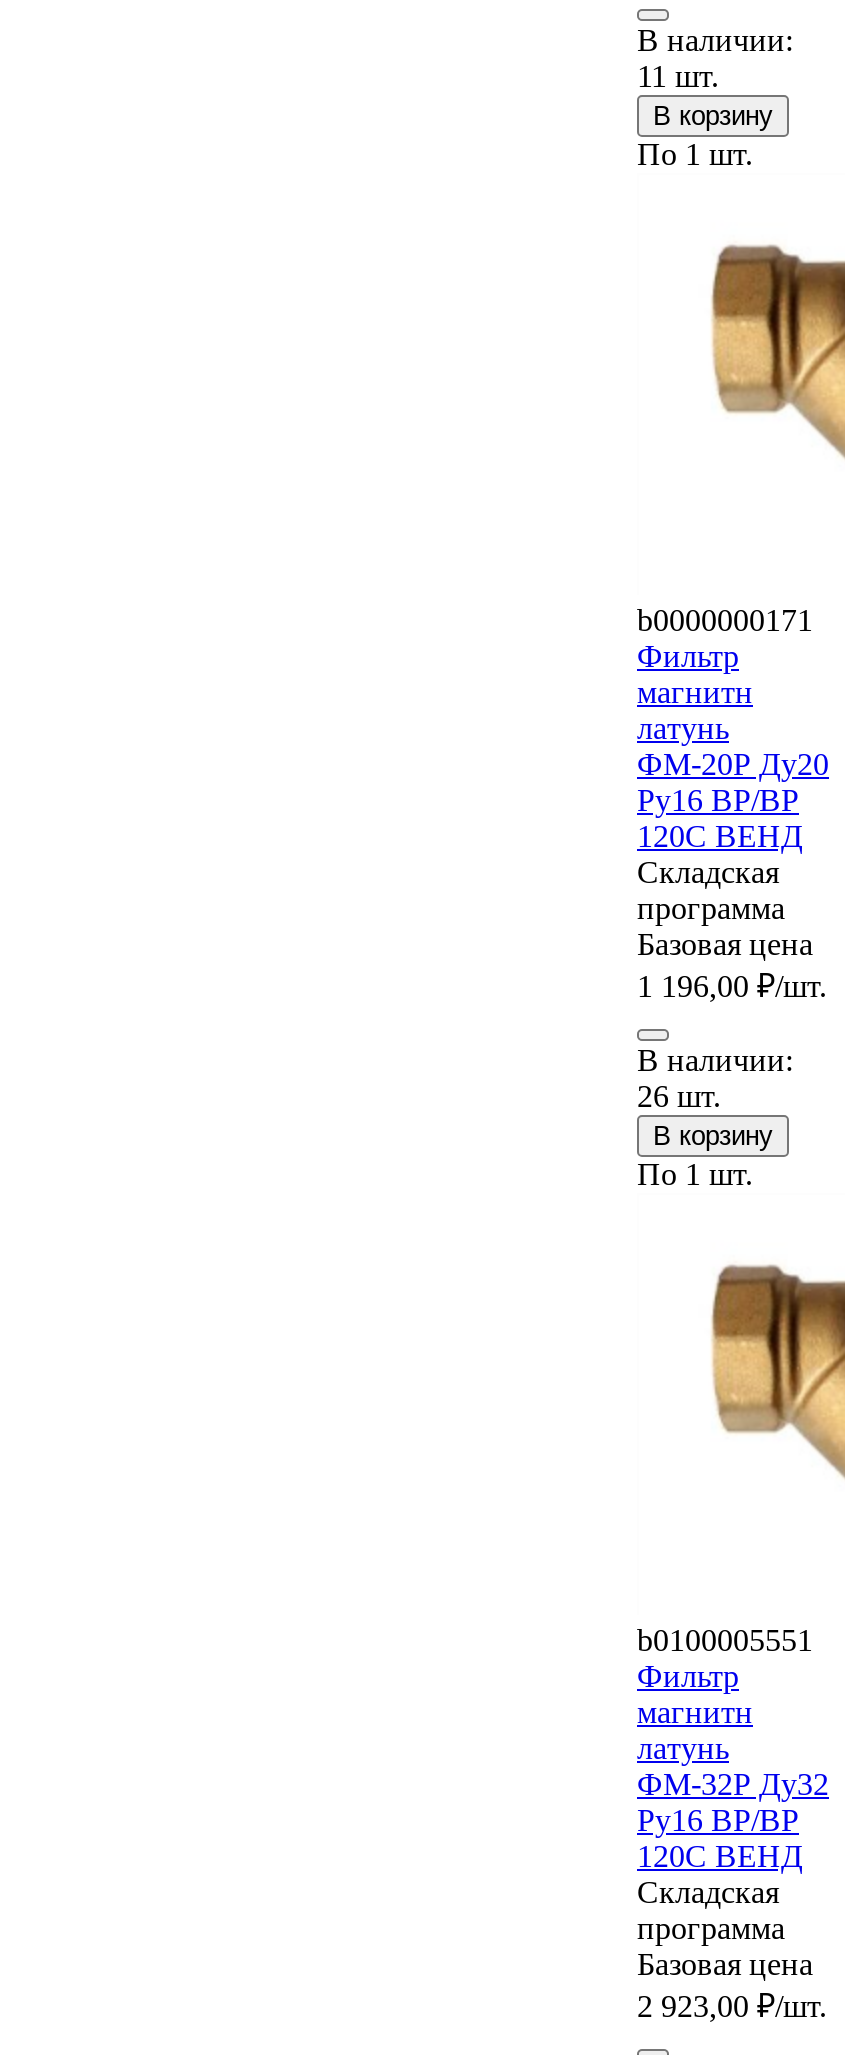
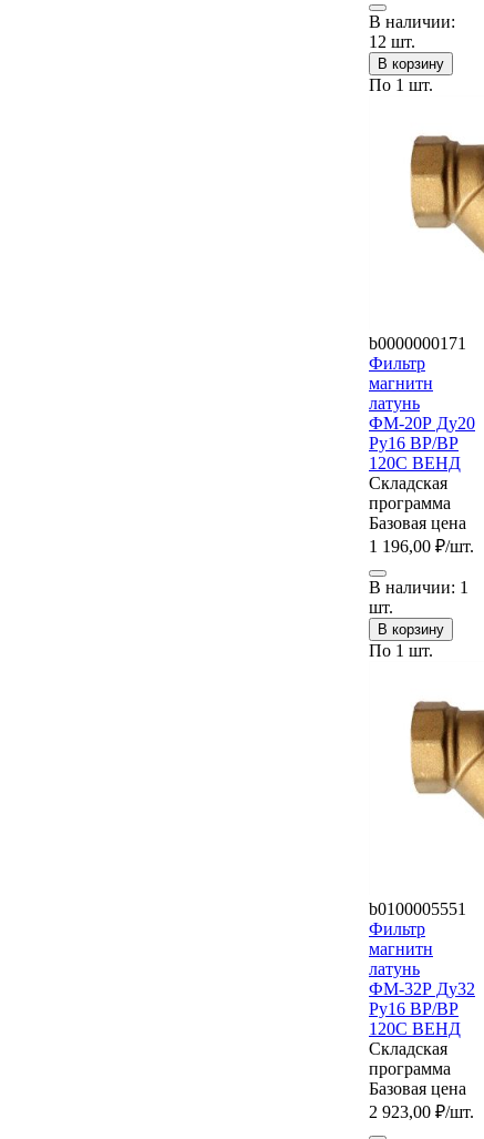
[637,59,719,93] 11 шт. -> [369,32,415,51] 12 шт.
[637,1043,793,1113] В наличии: | 26 шт. -> [369,578,468,617] В наличии: 1 | шт.

